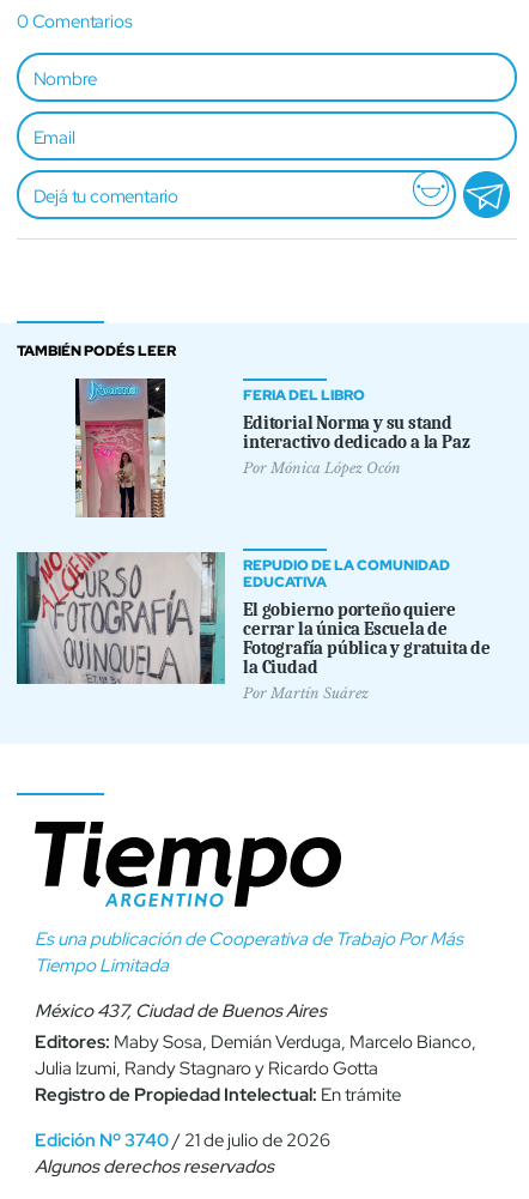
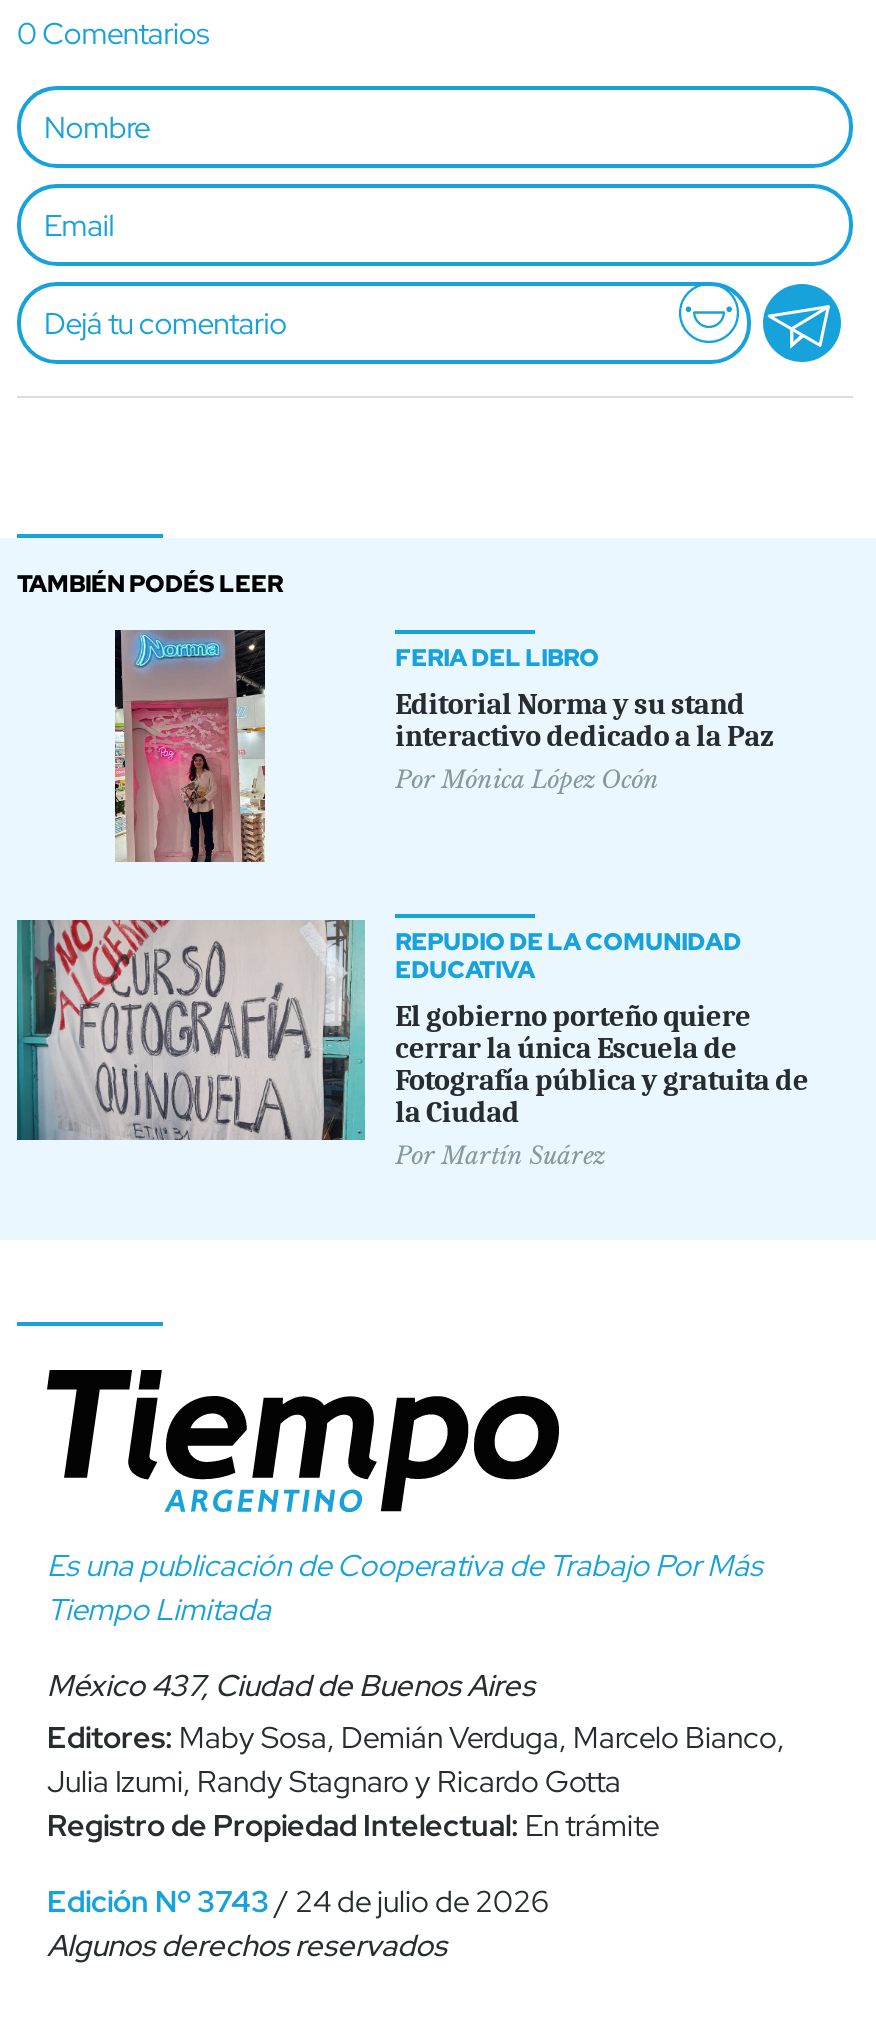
[35,1129,330,1153] Edición Nº 3740 / 21 de julio de 2026 -> [47,1882,549,1922] Edición Nº 3743 / 24 de julio de 2026

